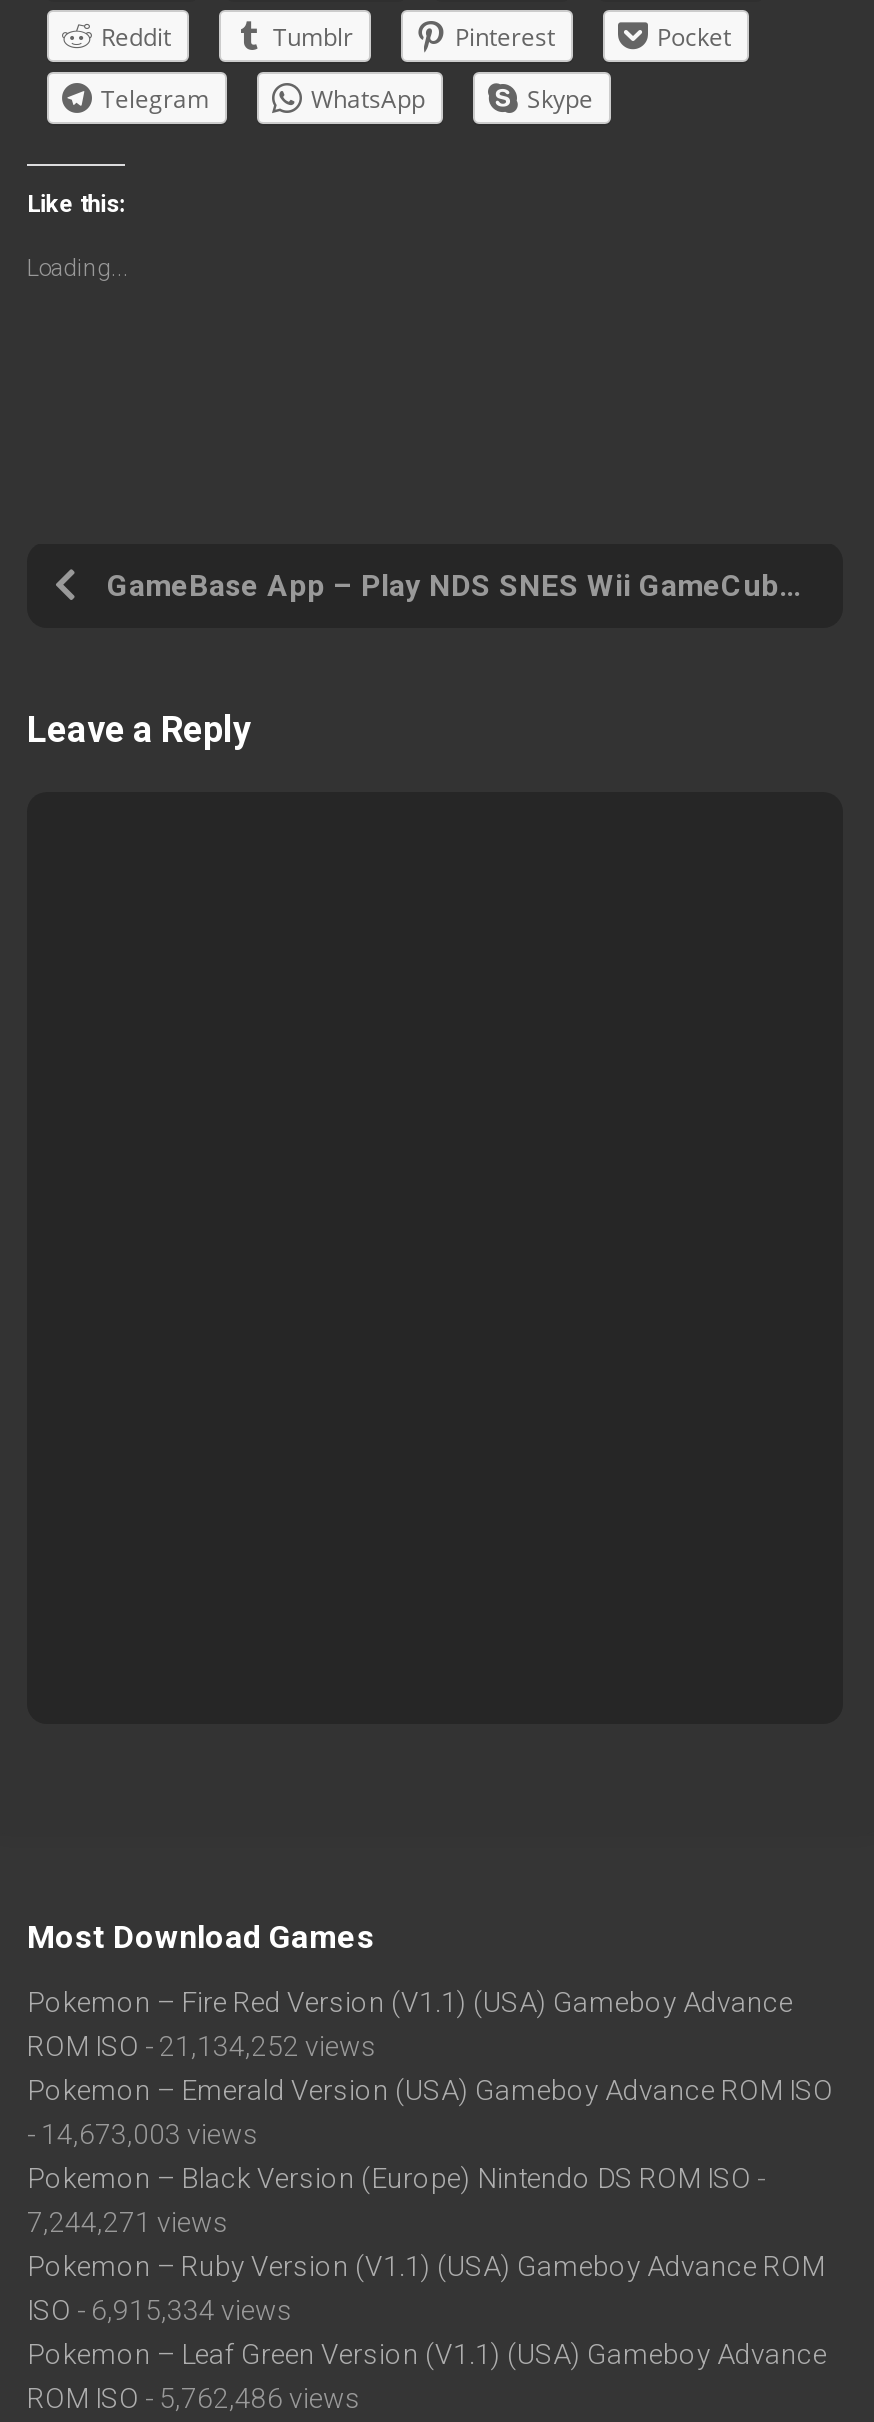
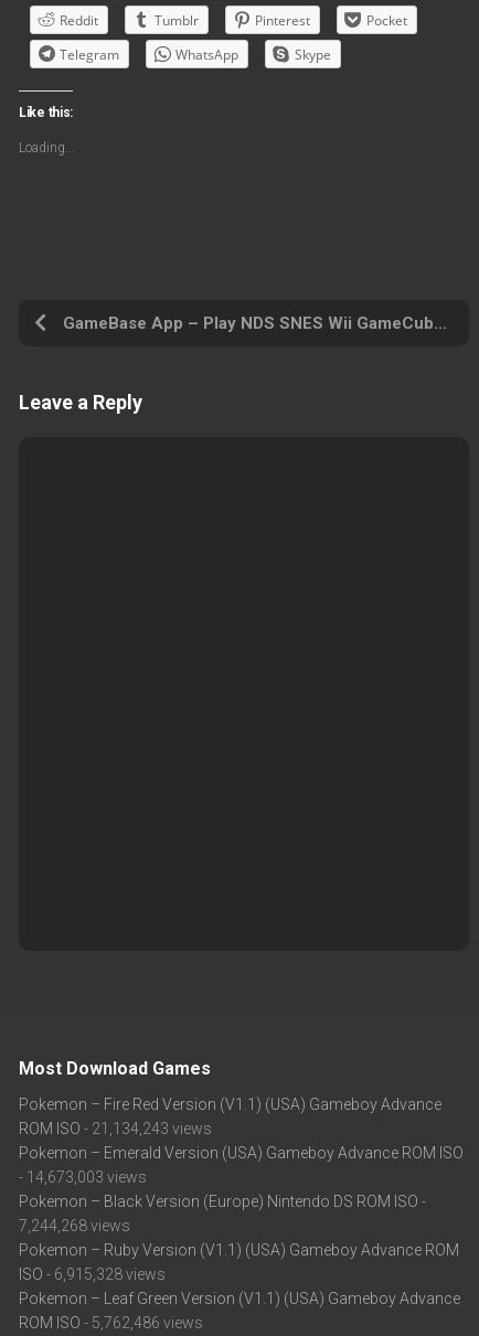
[27,2030,377,2062] ROM ISO - 21,134,252 views -> [19,1120,212,1138] ROM ISO - 21,134,243 views
[27,2206,229,2238] 7,244,271 views -> [19,1217,130,1235] 7,244,268 views
[27,2294,293,2326] ISO - 6,915,334 views -> [19,1266,166,1283] ISO - 6,915,328 views

